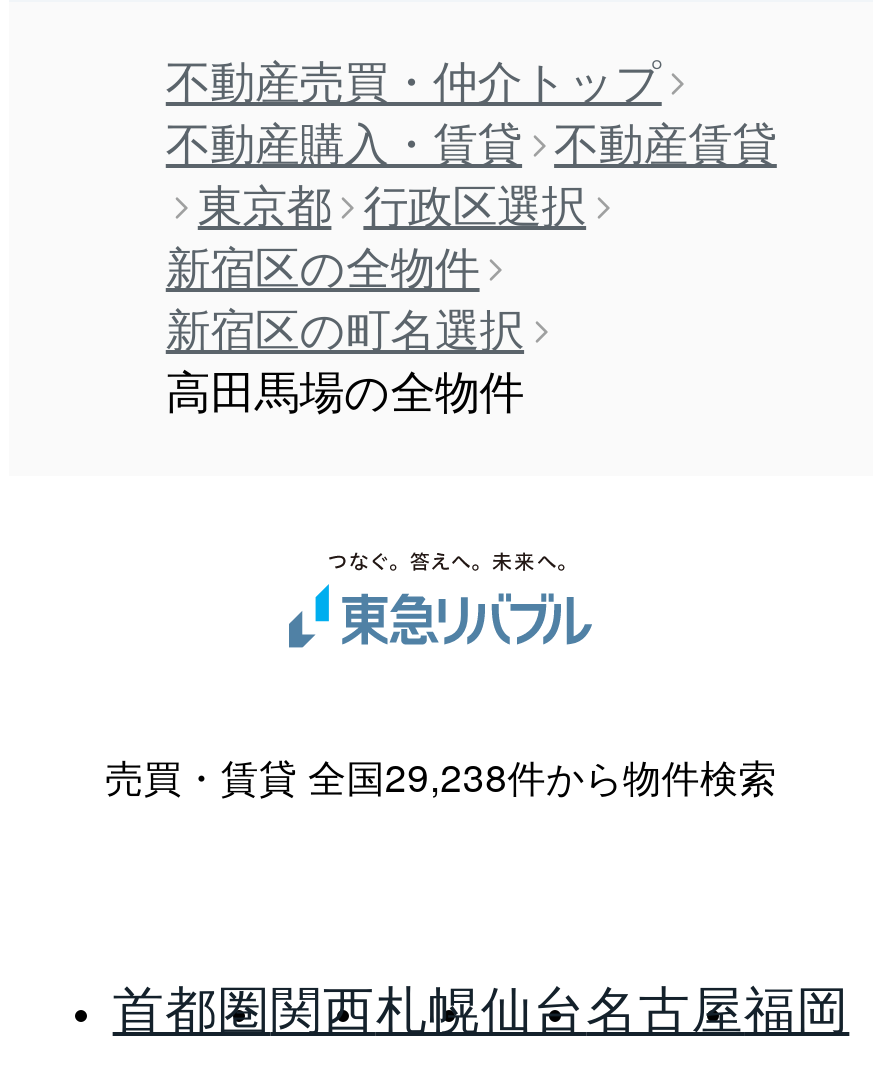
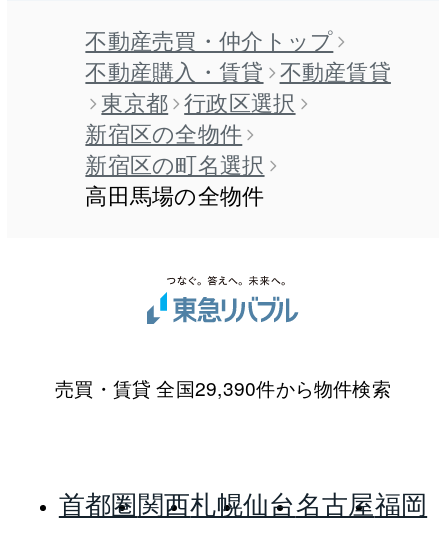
[105,748,777,802] 売買・賃貸 全国29,238件から物件検索 -> [55,374,391,401] 売買・賃貸 全国29,390件から物件検索

